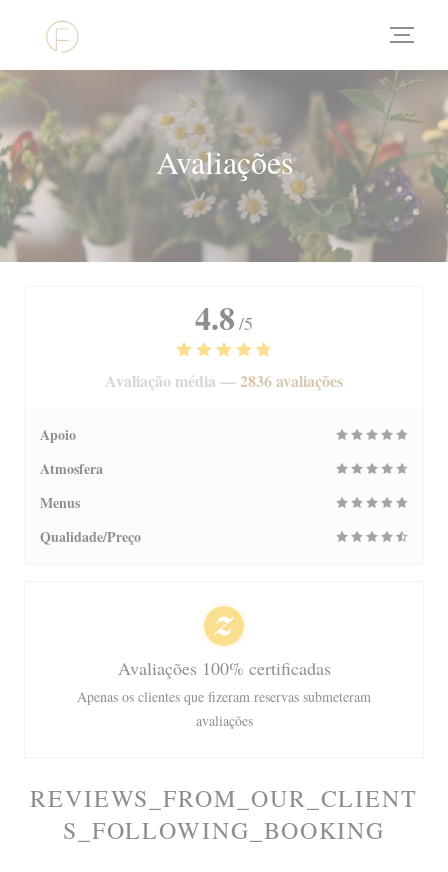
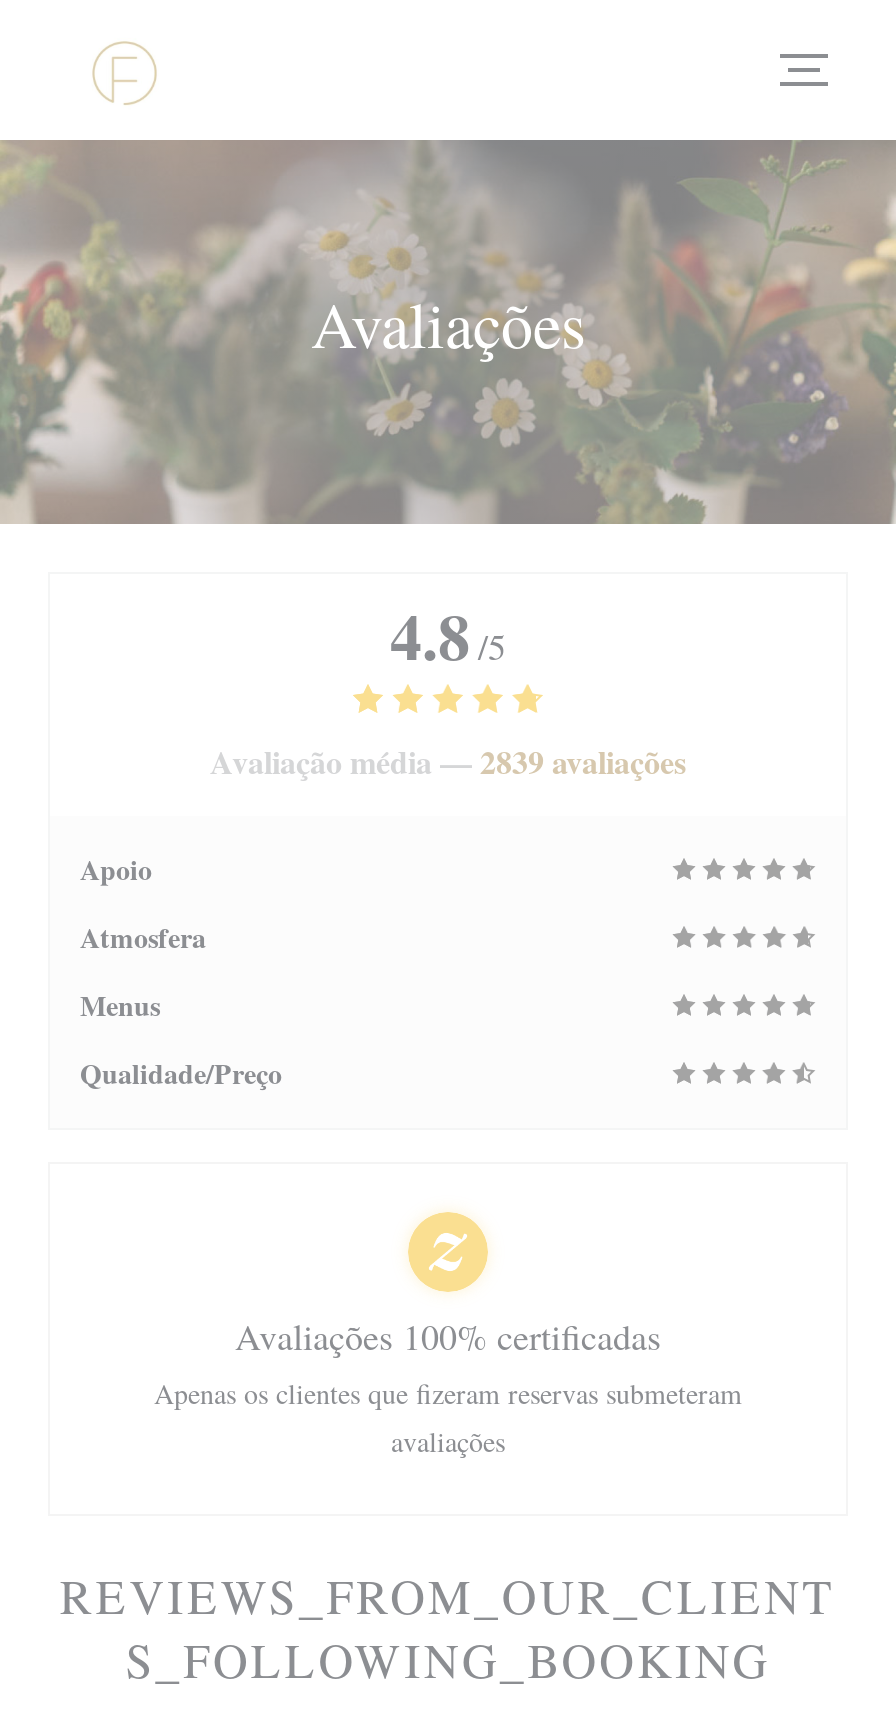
[105,369,343,392] Avaliação média — 2836 avaliações -> [210,738,686,784] Avaliação média — 2839 avaliações

